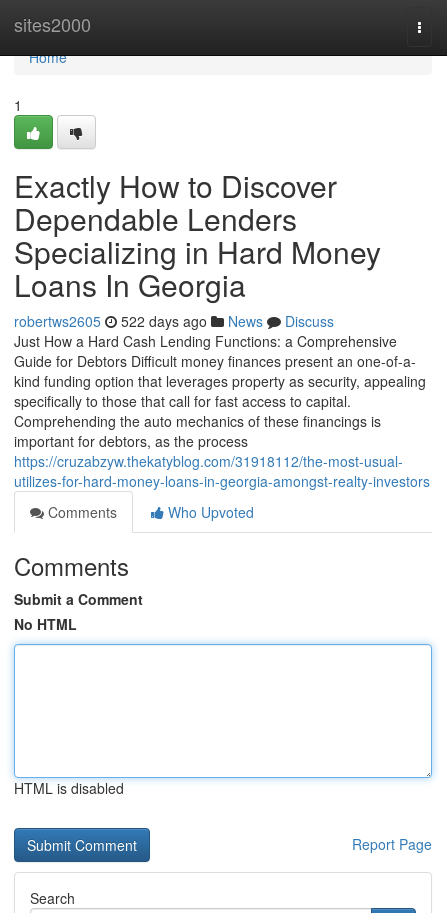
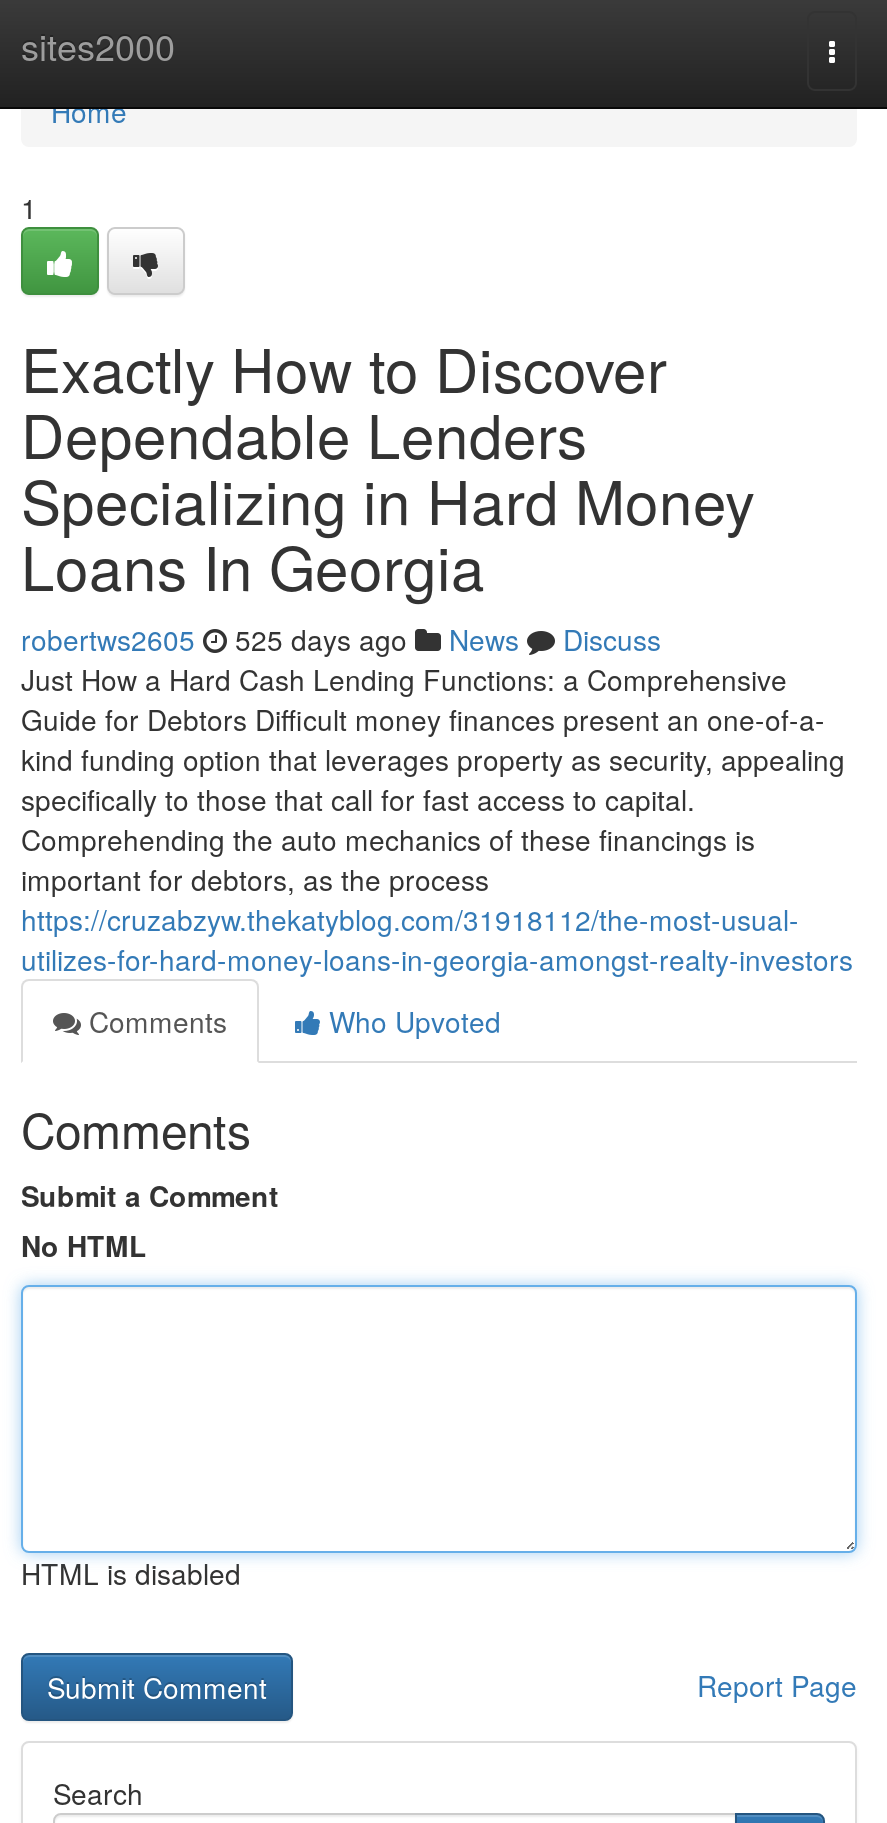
[14,311,334,331] robertws2605 522 days ago News Discuss -> [21,619,661,659] robertws2605 525 days ago News Discuss

